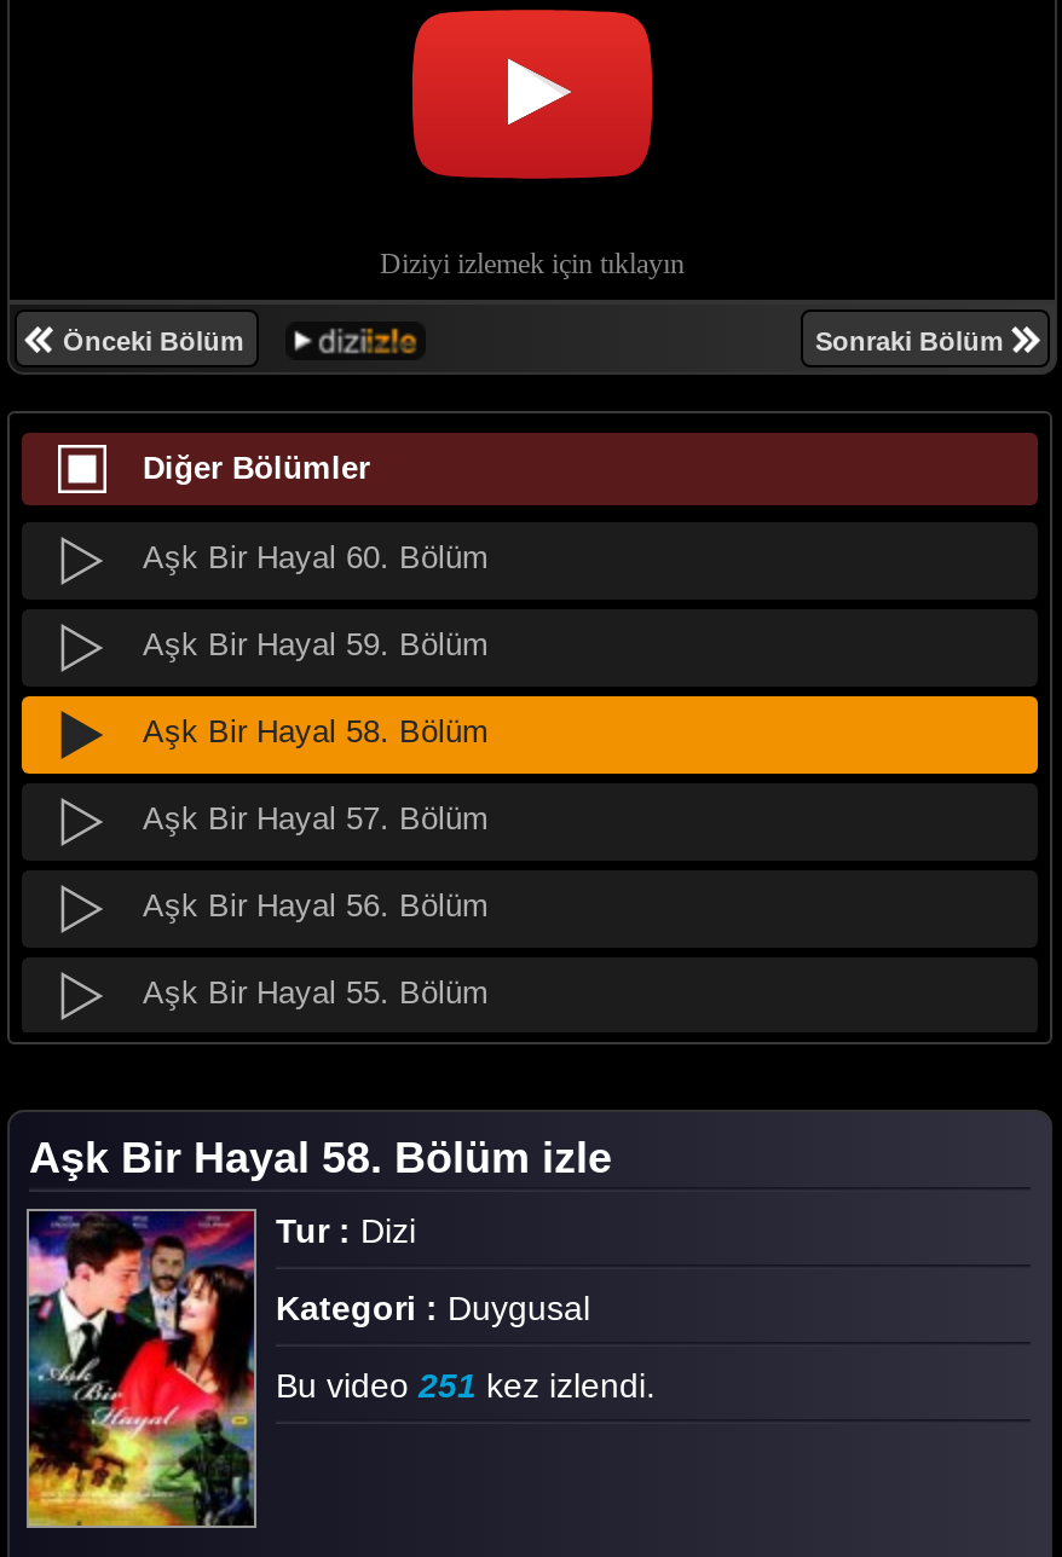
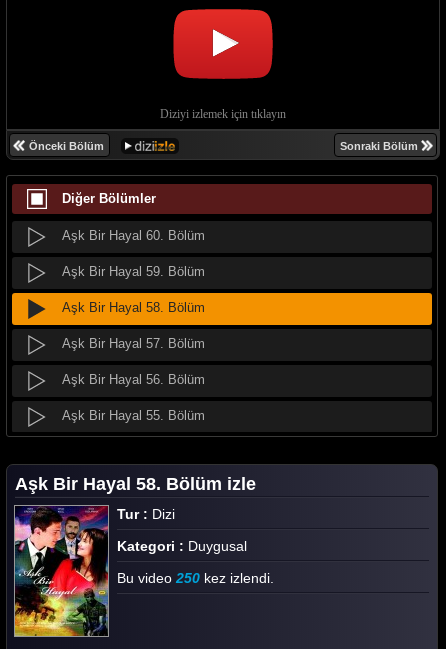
[276,1366,656,1405] Bu video 251 kez izlendi. -> [117,570,274,586] Bu video 250 kez izlendi.

